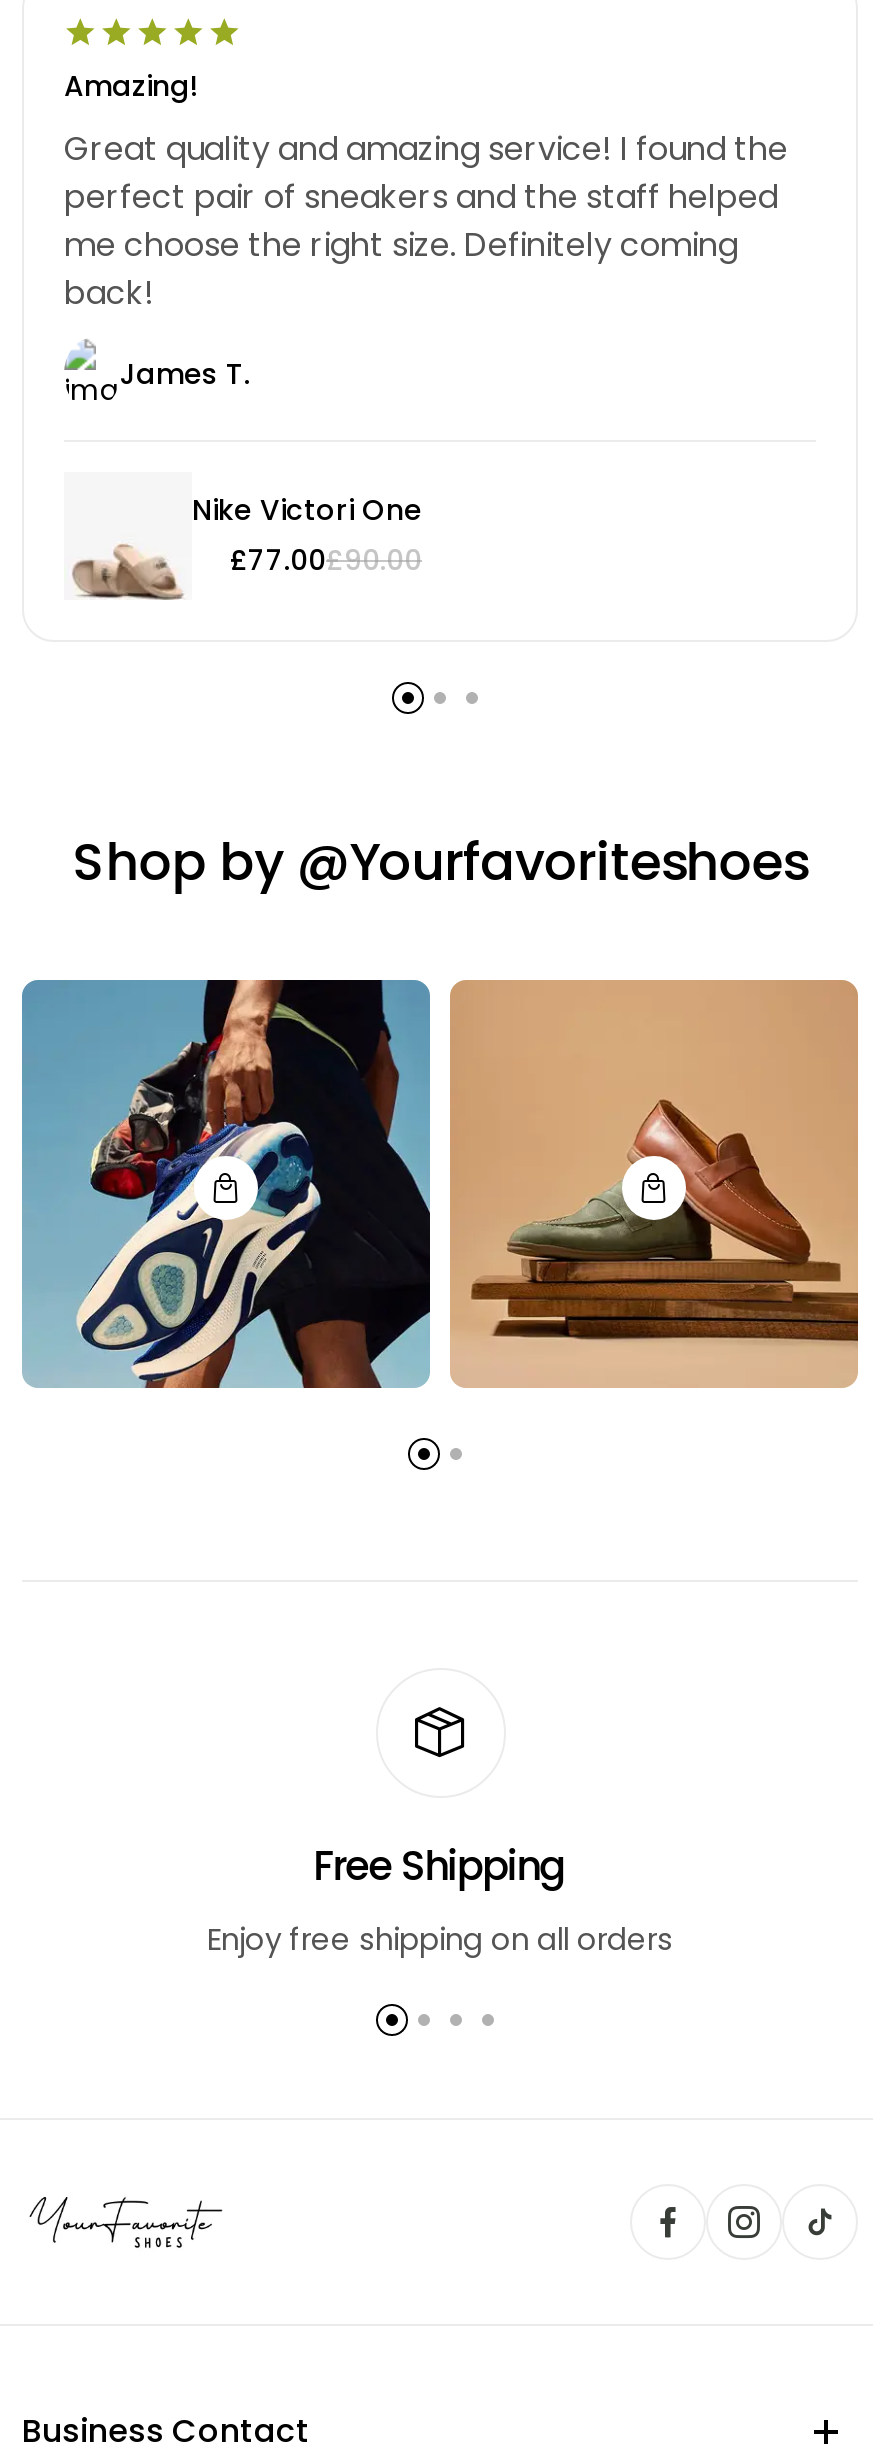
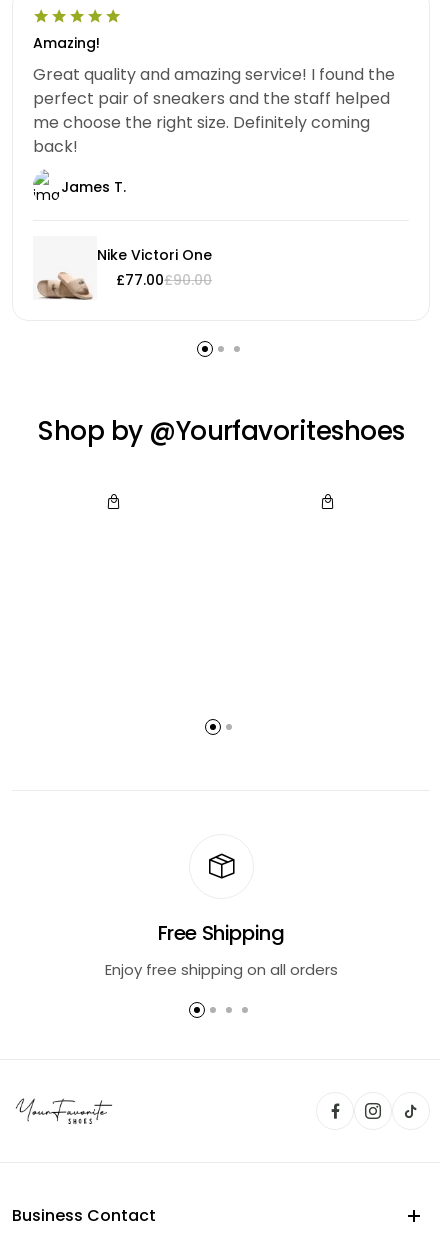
[20,978,432,1390] [image] -> none
[448,978,860,1390] [image] -> none

